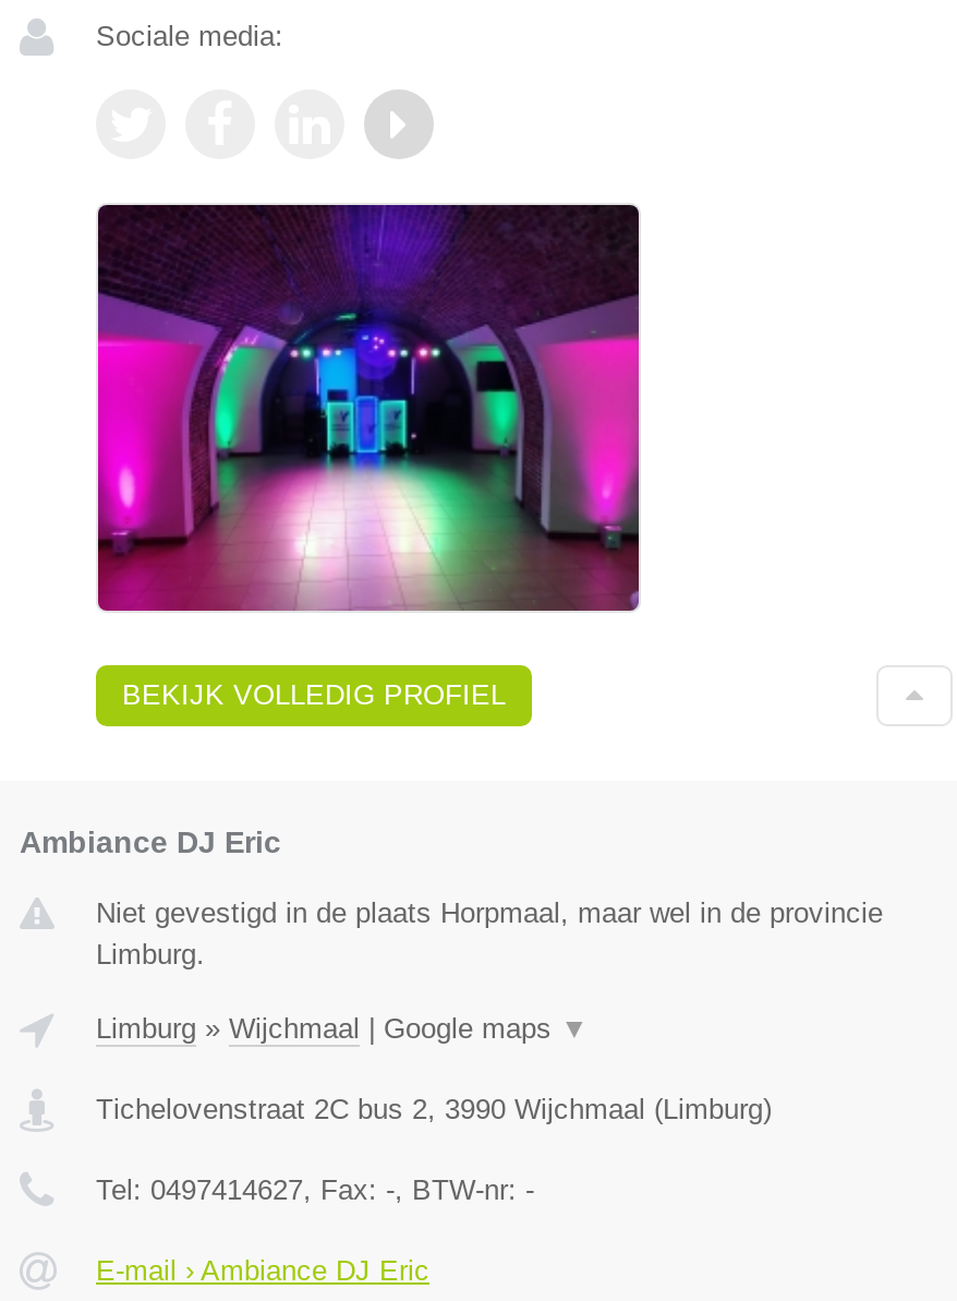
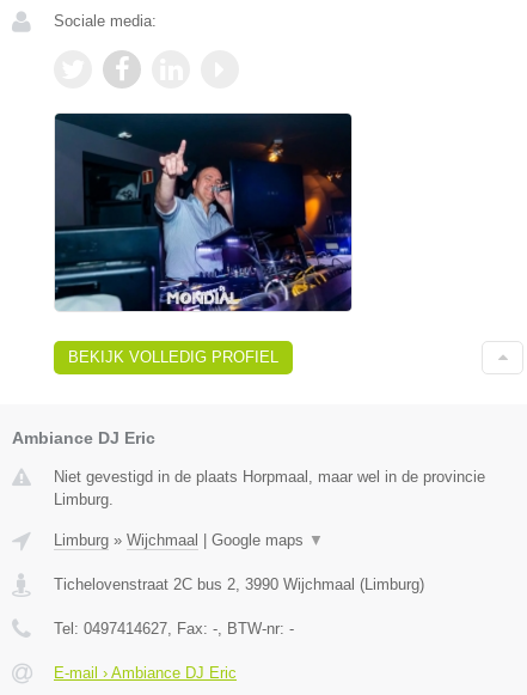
[96,205,641,613] [image] -> [54,114,353,312] [image]

